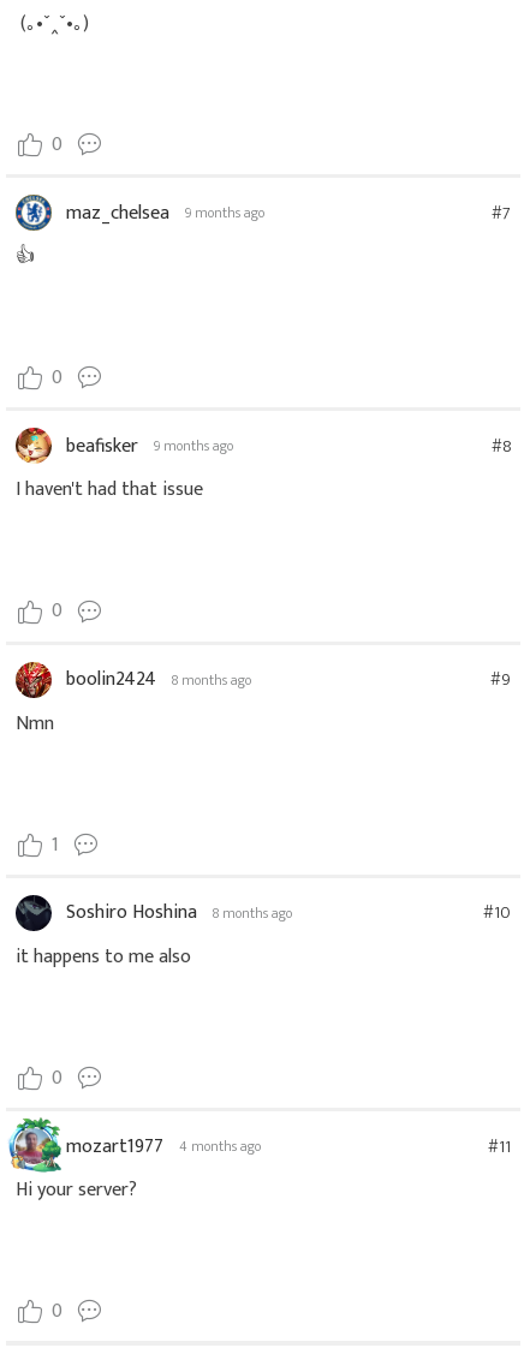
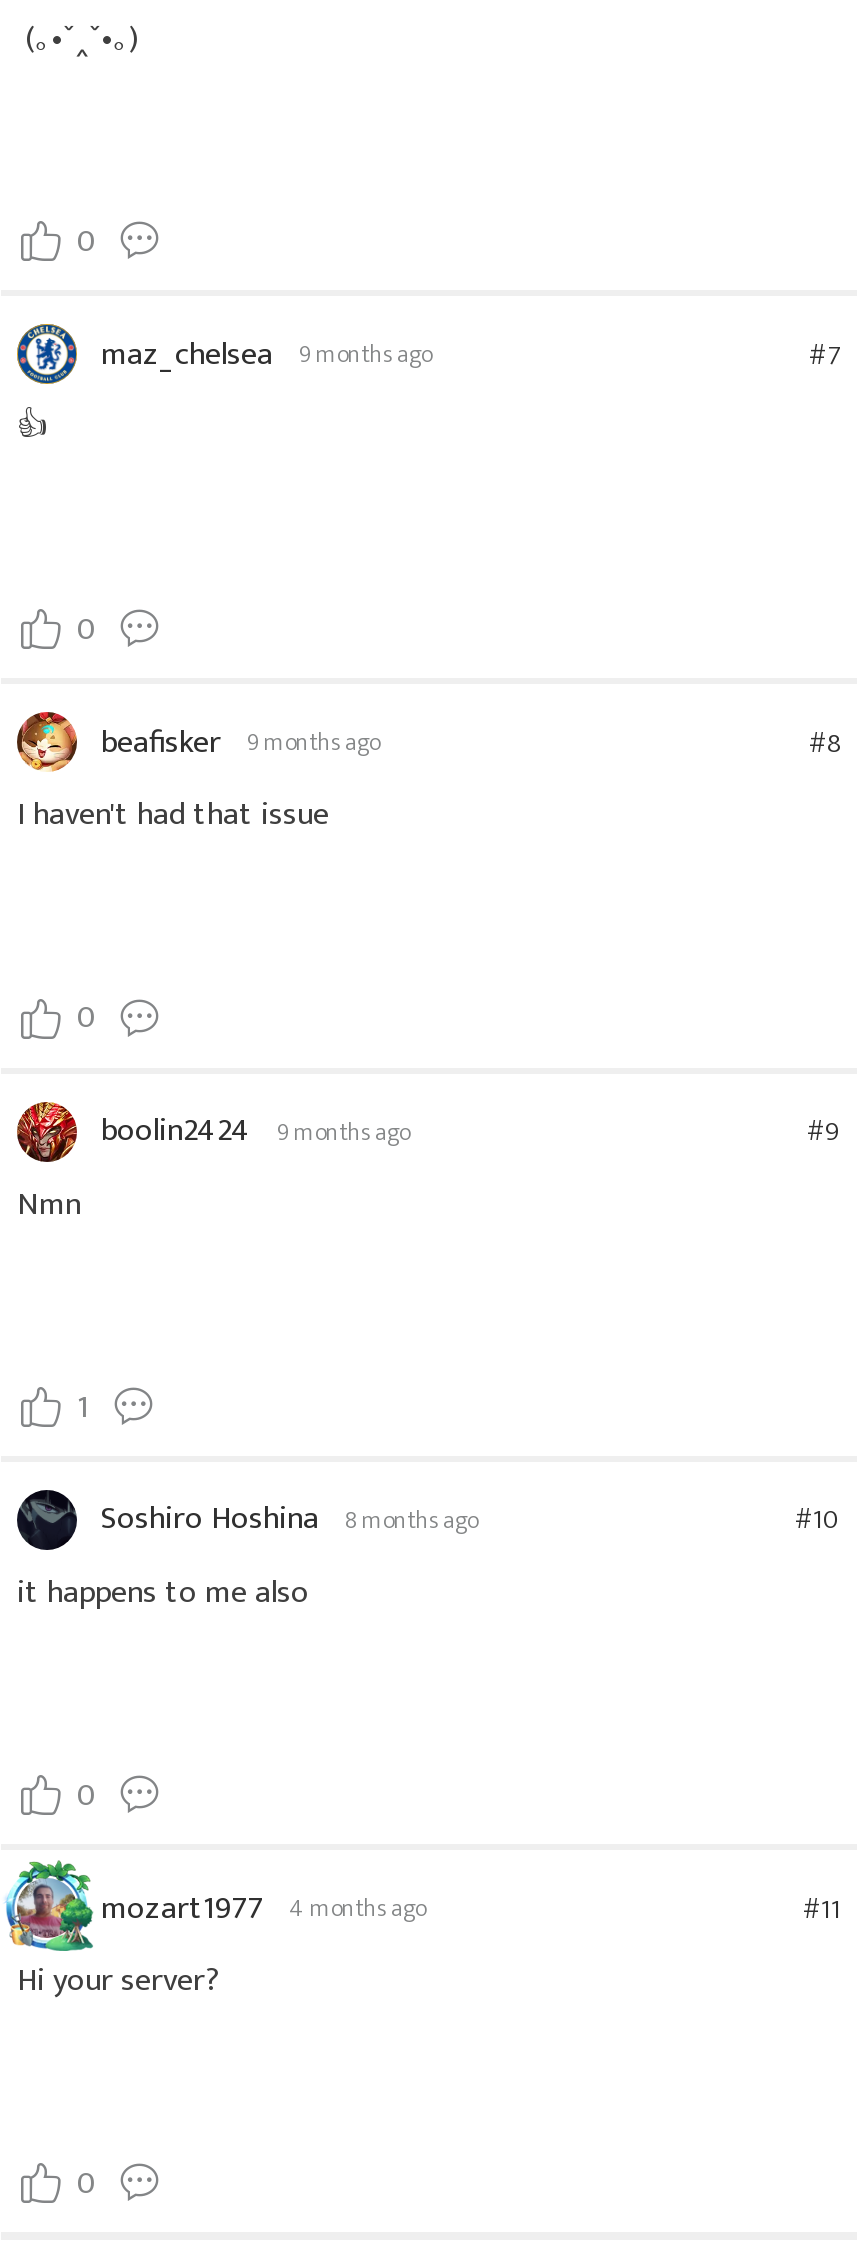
[66,663,251,696] boolin2424 8 months ago -> [101,1104,409,1158] boolin2424 9 months ago

